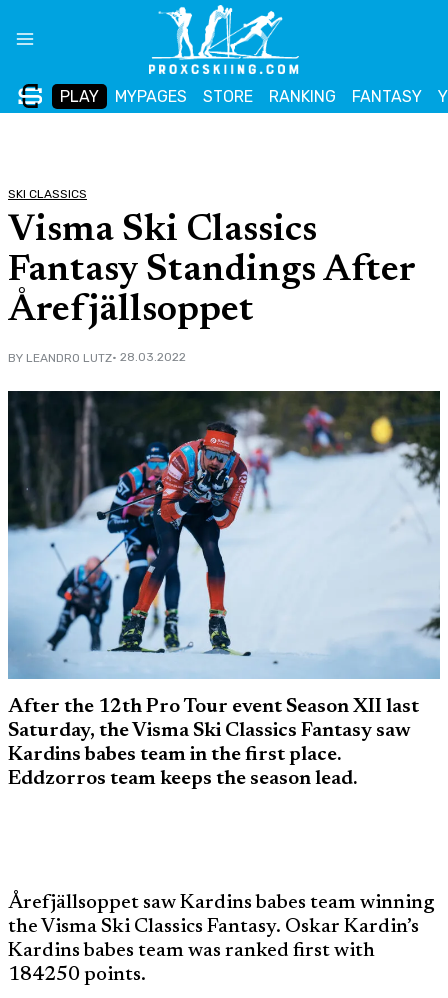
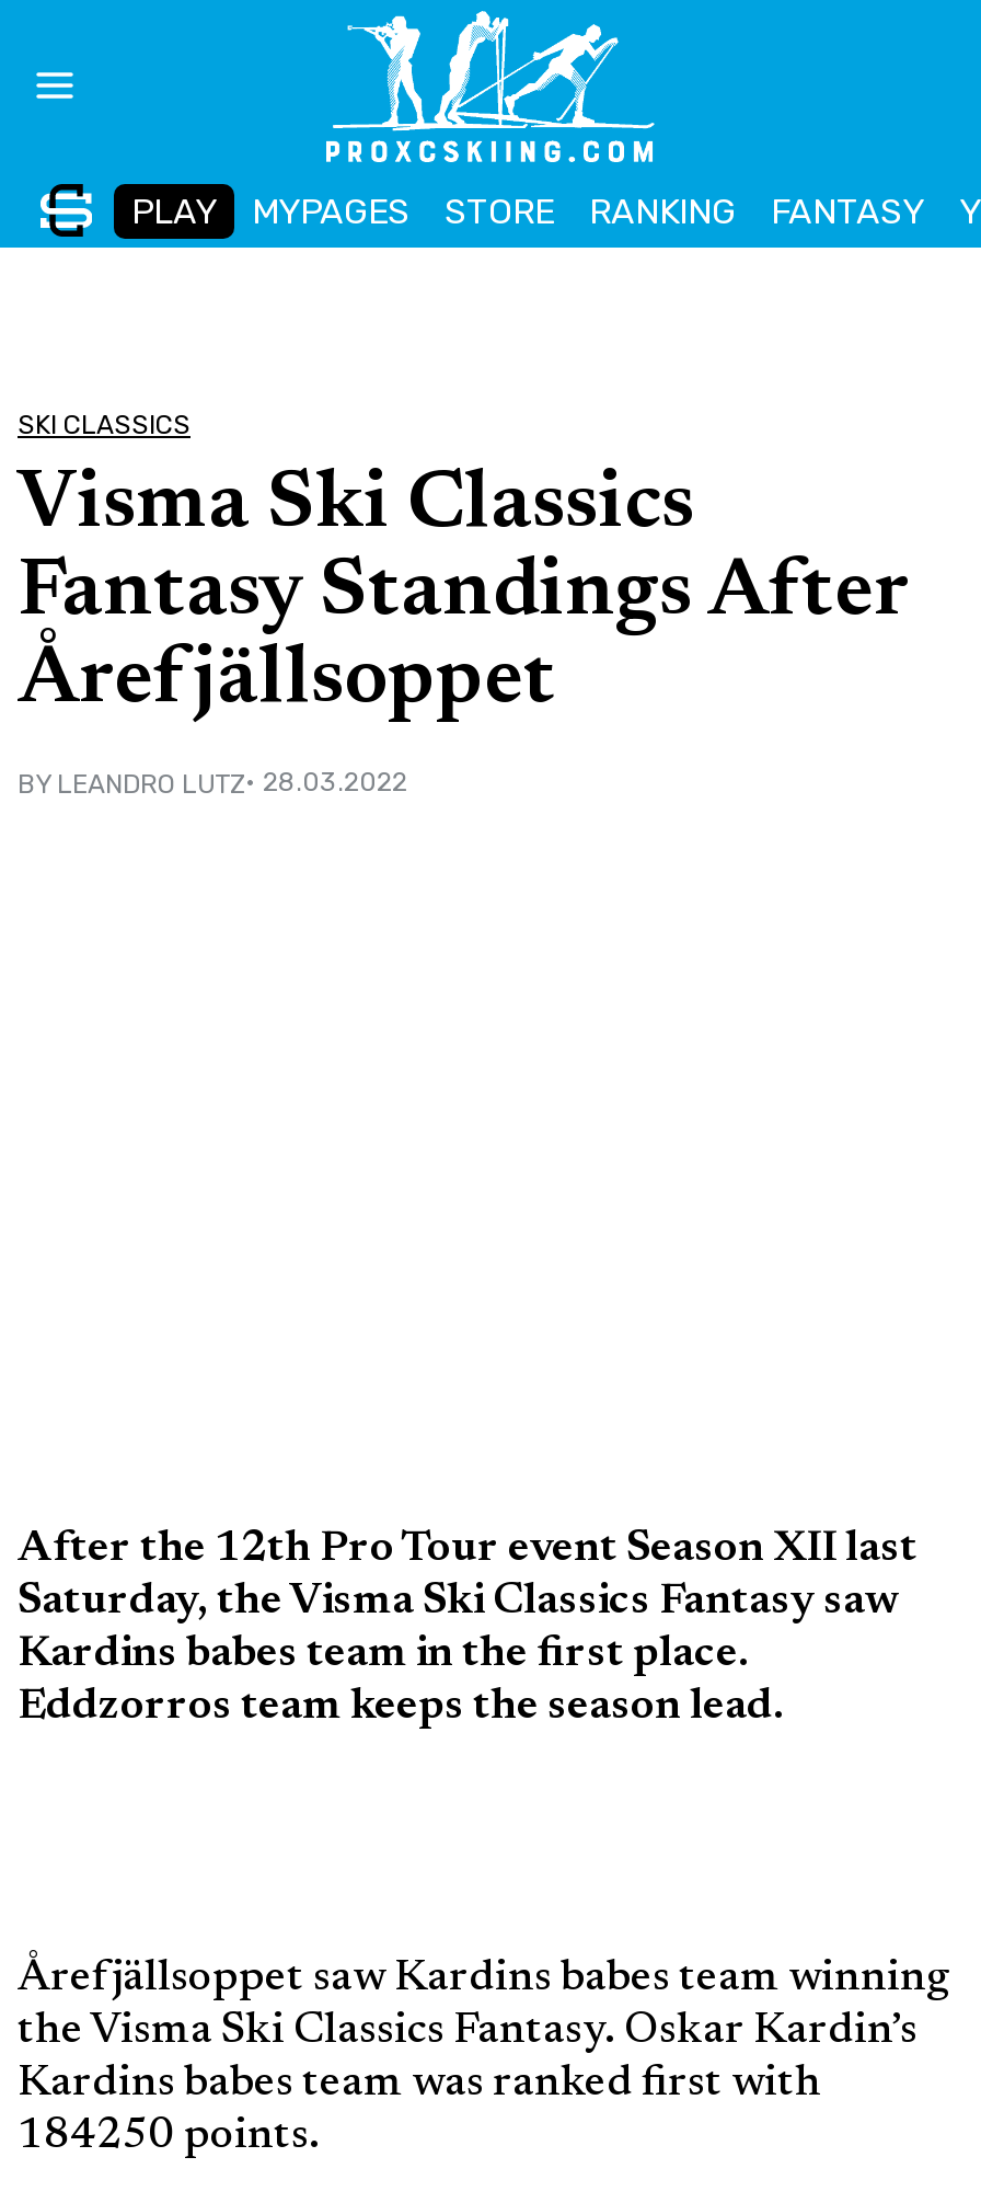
[7,390,441,680] [image] -> none

